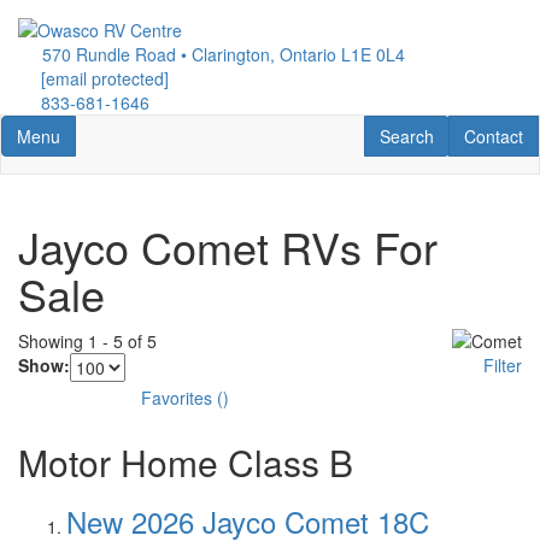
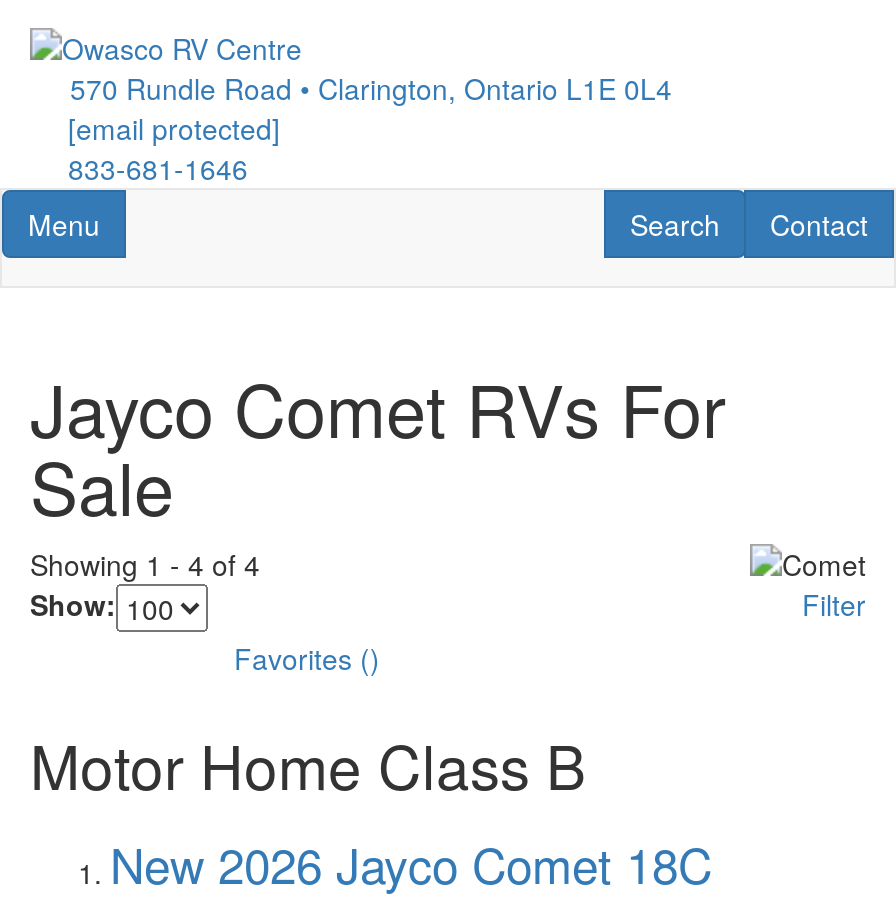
[18,329,157,353] Showing 1 - 5 of 5 -> [30,545,260,585] Showing 1 - 4 of 4

